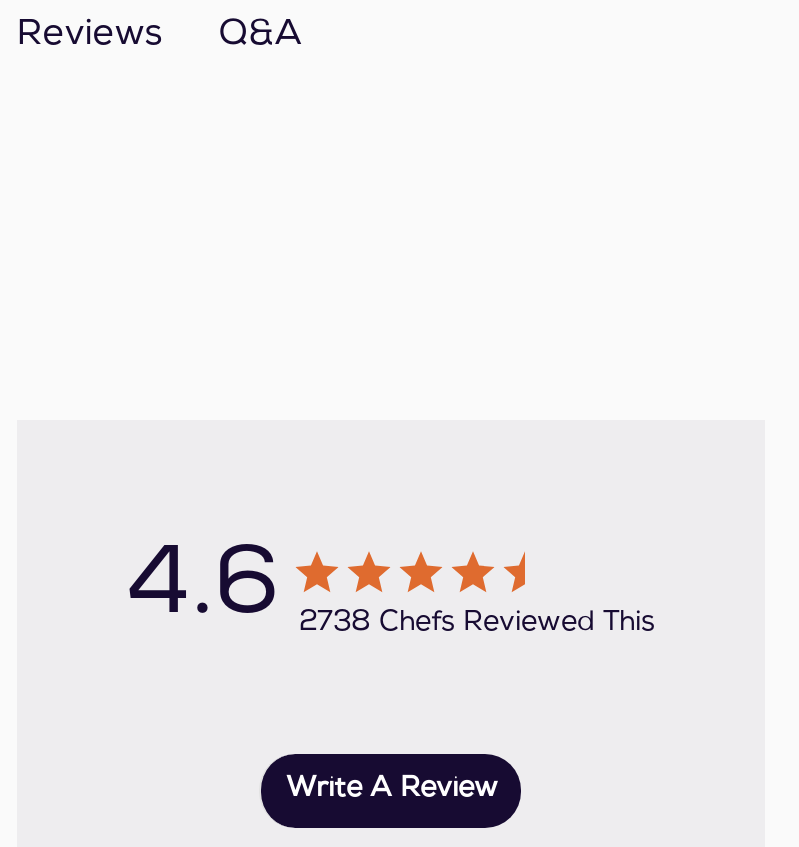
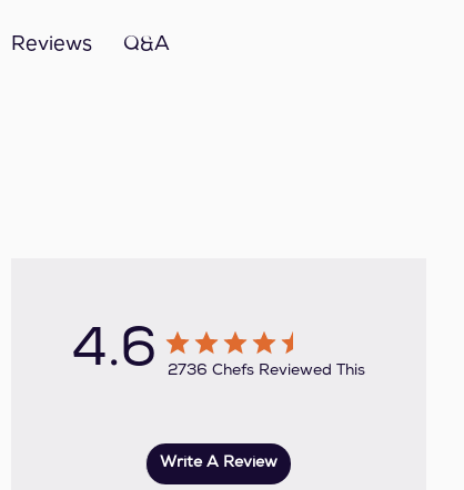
[299,609,655,637] 2738 Chefs Reviewed This -> [168,363,365,379] 2736 Chefs Reviewed This

